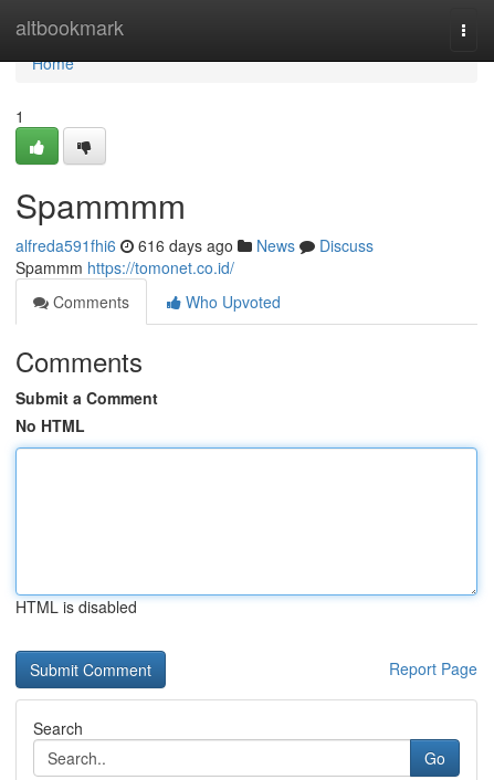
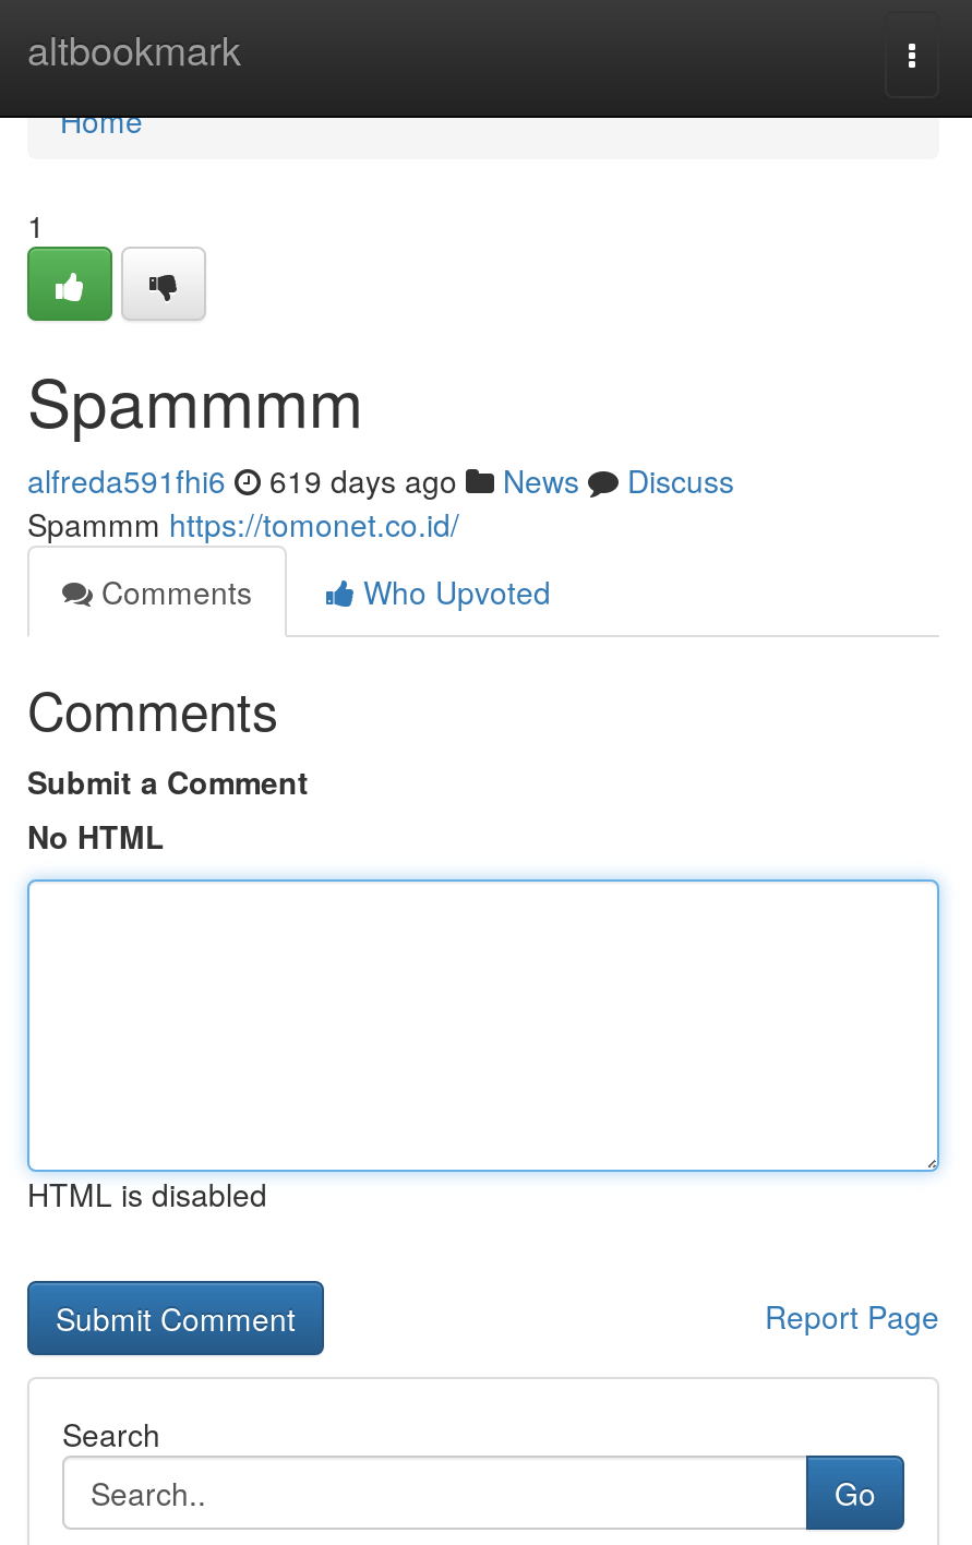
[15,234,374,256] alfreda591fhi6 616 days ago News Discuss -> [27,458,734,502] alfreda591fhi6 619 days ago News Discuss

